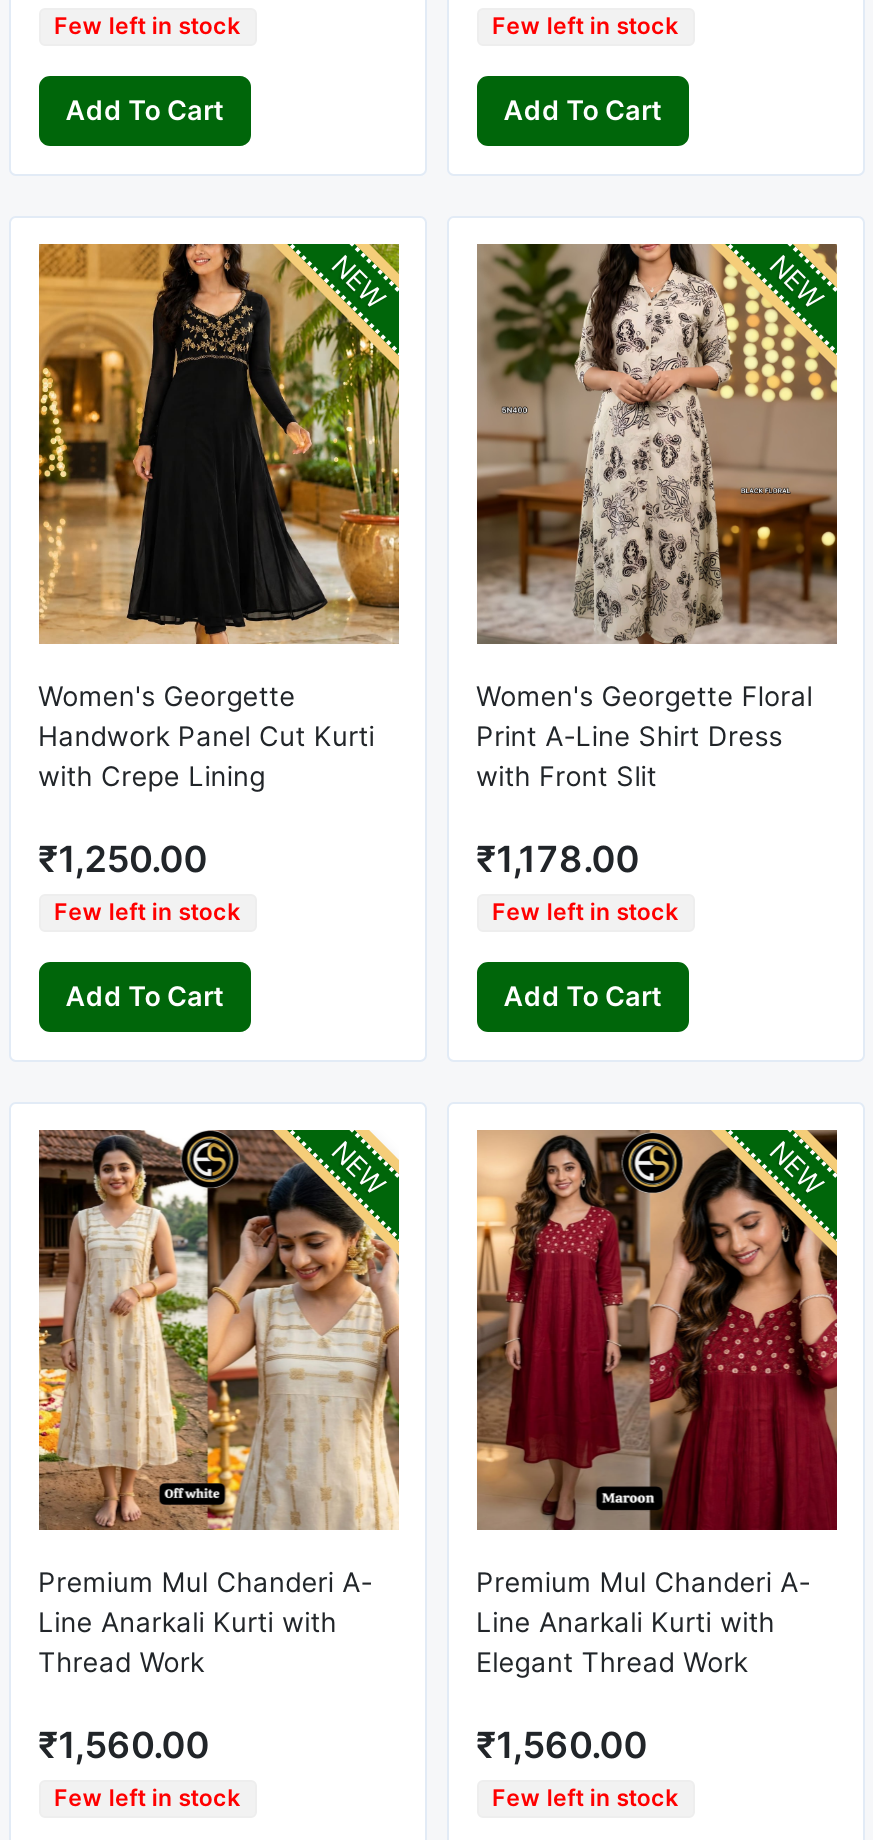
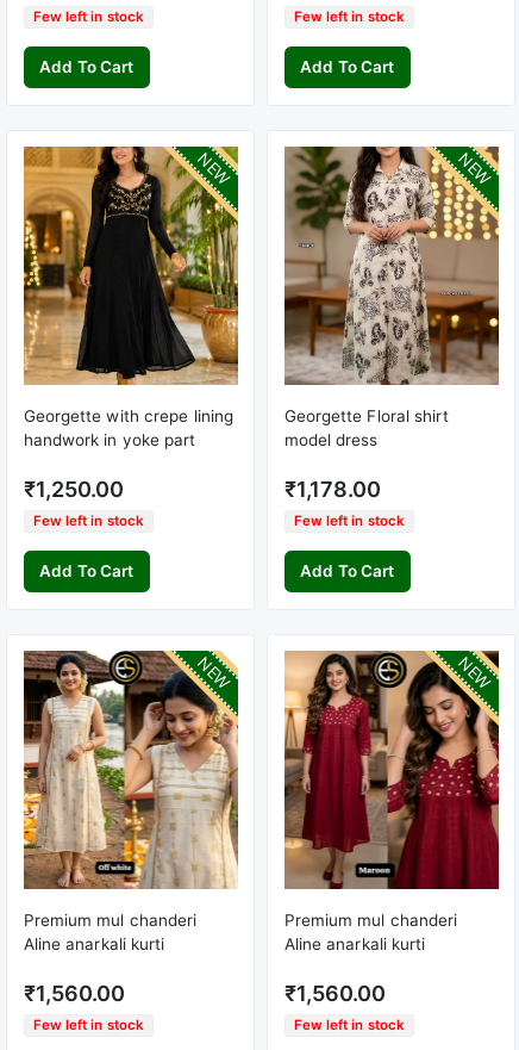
[38,680,375,792] Women's Georgette | Handwork Panel Cut Kurti | with Crepe Lining -> [23,406,234,449] Georgette with crepe lining | handwork in yoke part
[476,680,813,792] Women's Georgette Floral | Print A-Line Shirt Dress | with Front Slit -> [284,406,448,449] Georgette Floral shirt | model dress
[38,1566,373,1678] Premium Mul Chanderi A- | Line Anarkali Kurti with | Thread Work -> [23,911,197,953] Premium mul chanderi | Aline anarkali kurti
[476,1566,811,1678] Premium Mul Chanderi A- | Line Anarkali Kurti with | Elegant Thread Work -> [284,911,458,953] Premium mul chanderi | Aline anarkali kurti

